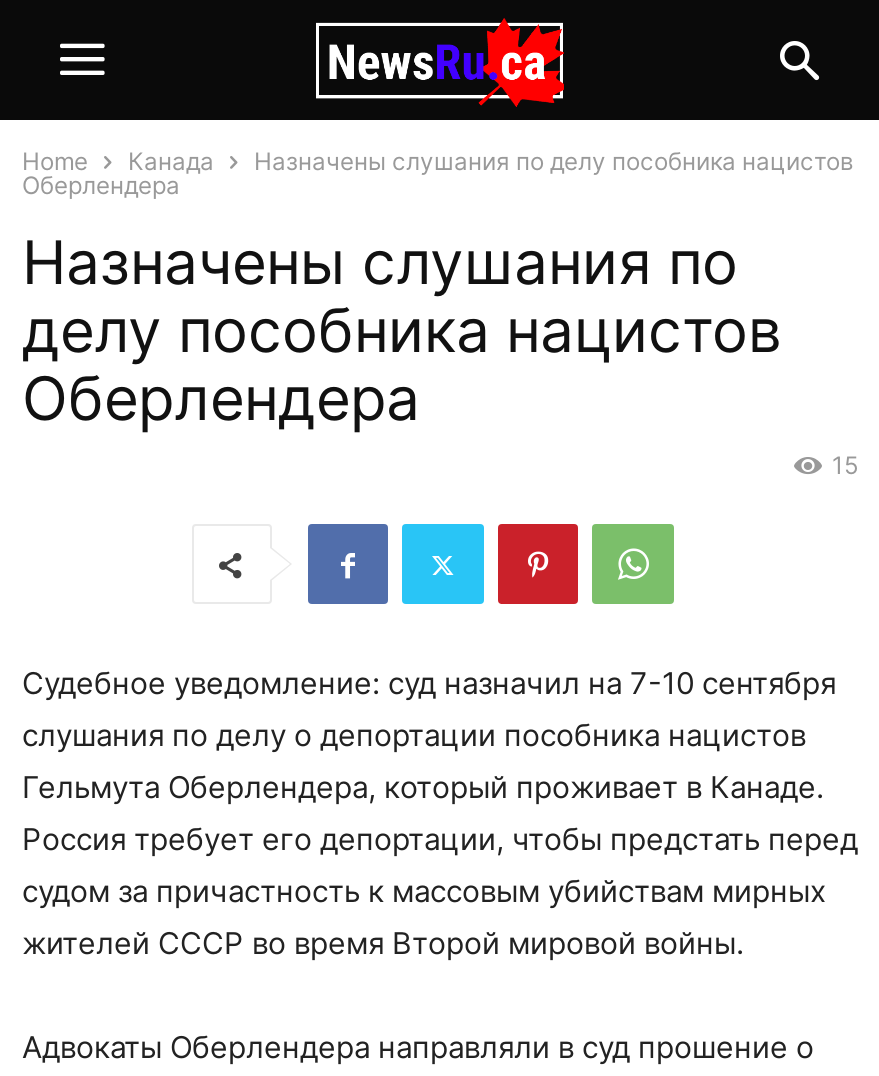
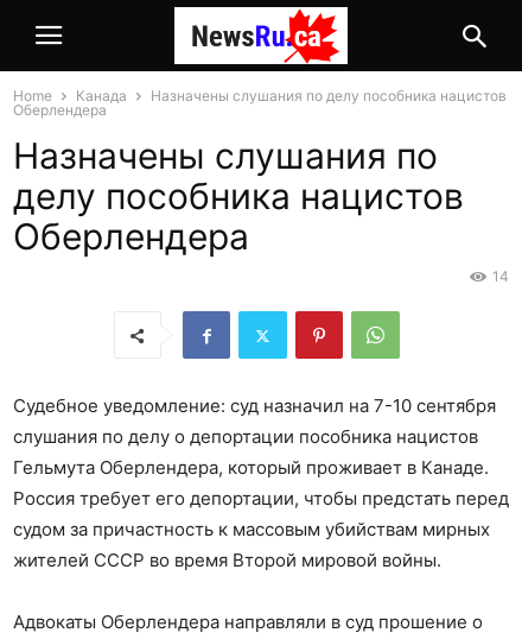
[294,12,586,108] [image] -> [173,6,349,65] [image]
[832,450,858,480] 15 -> [492,267,509,285] 14

